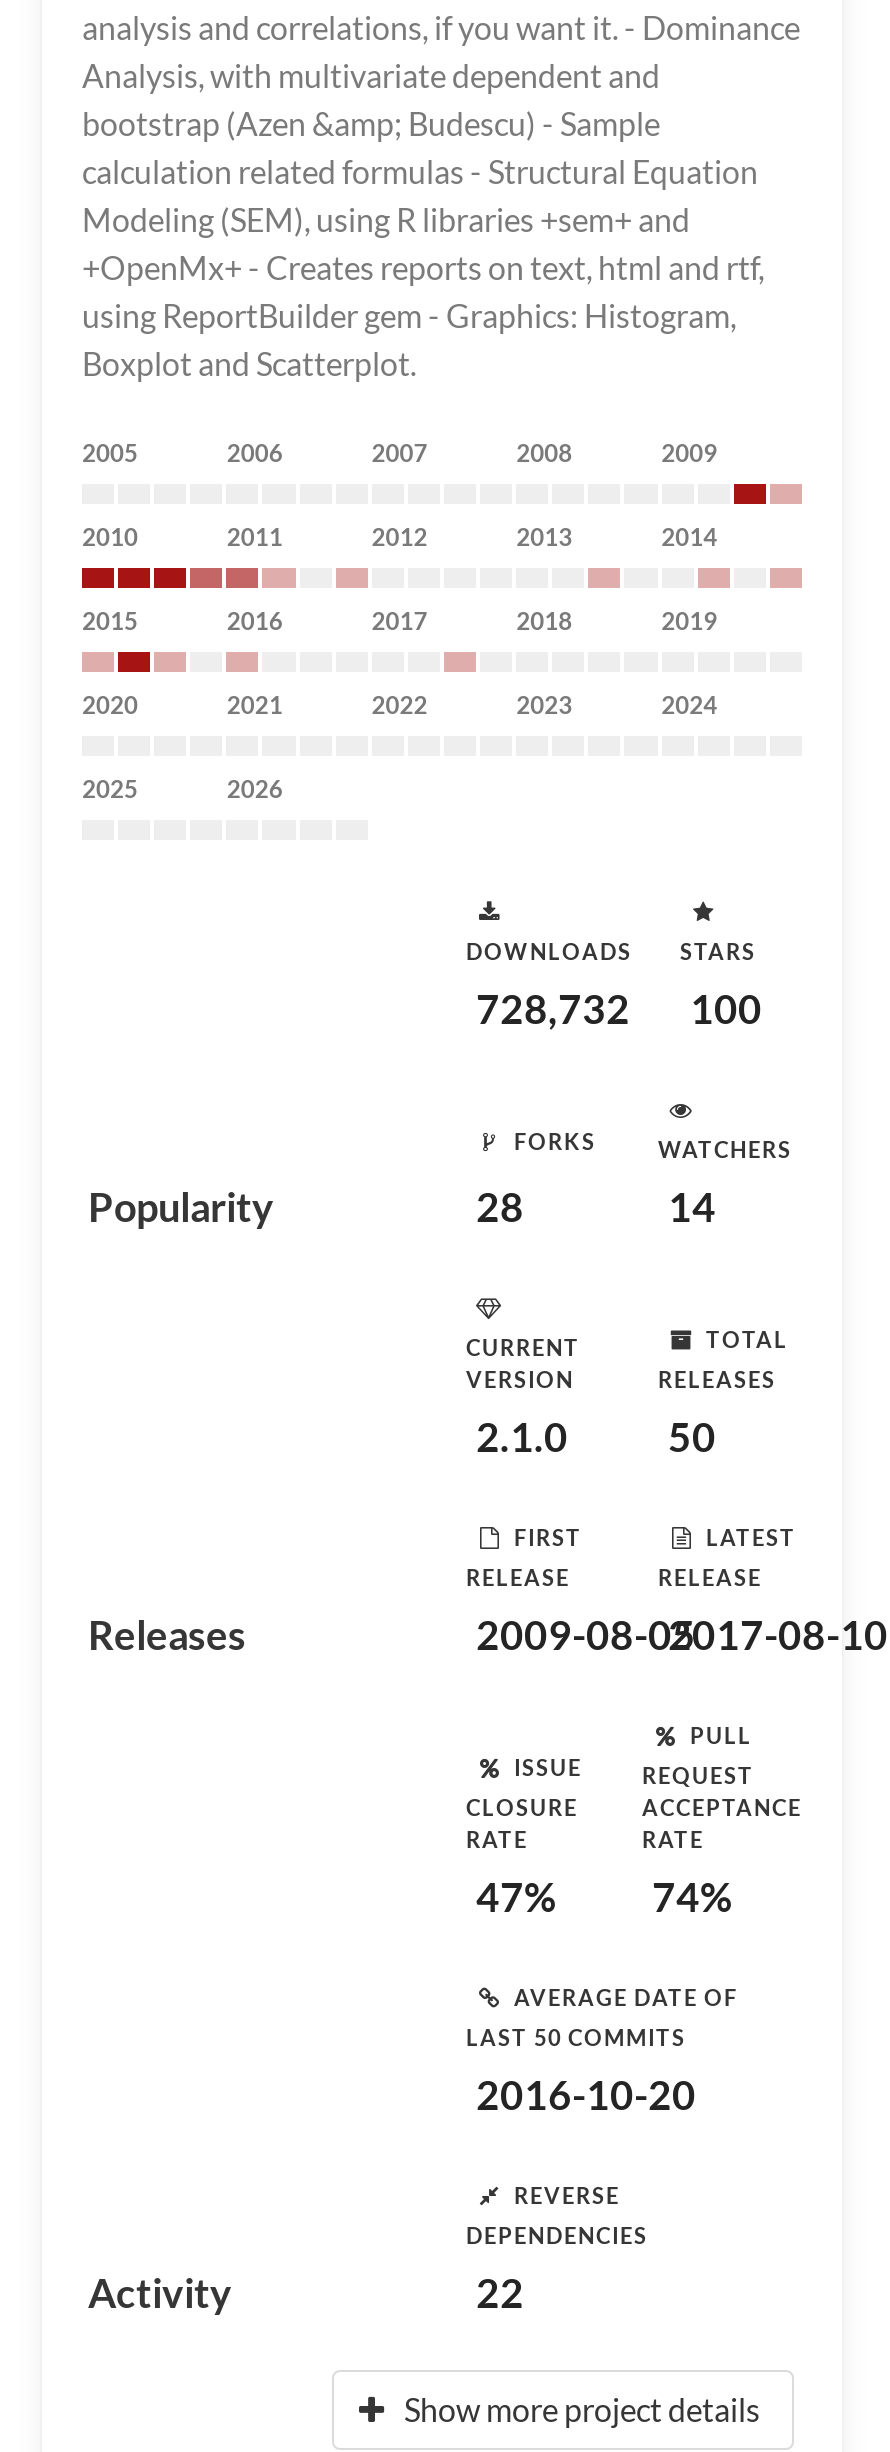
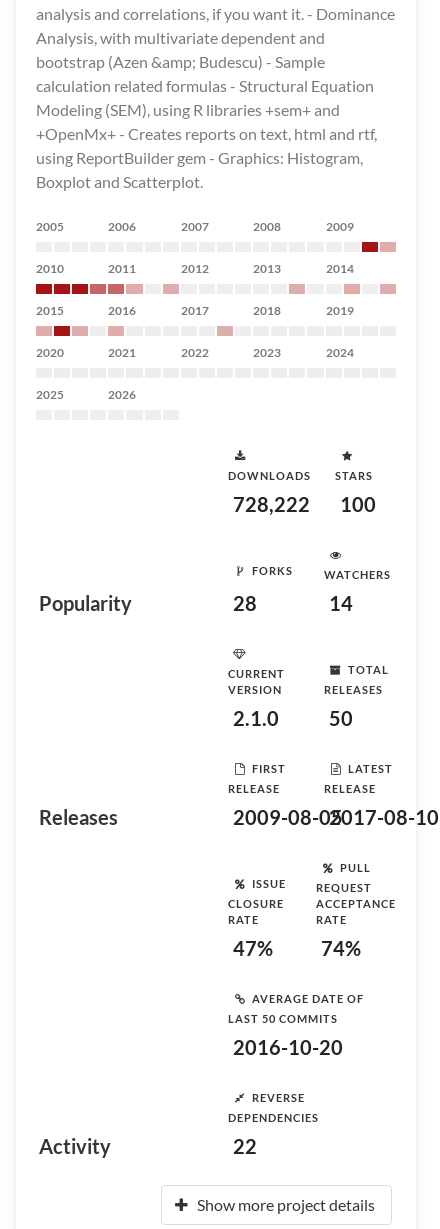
[476,984,762,1032] 728,732 100 -> [233,492,376,516] 728,222 100

